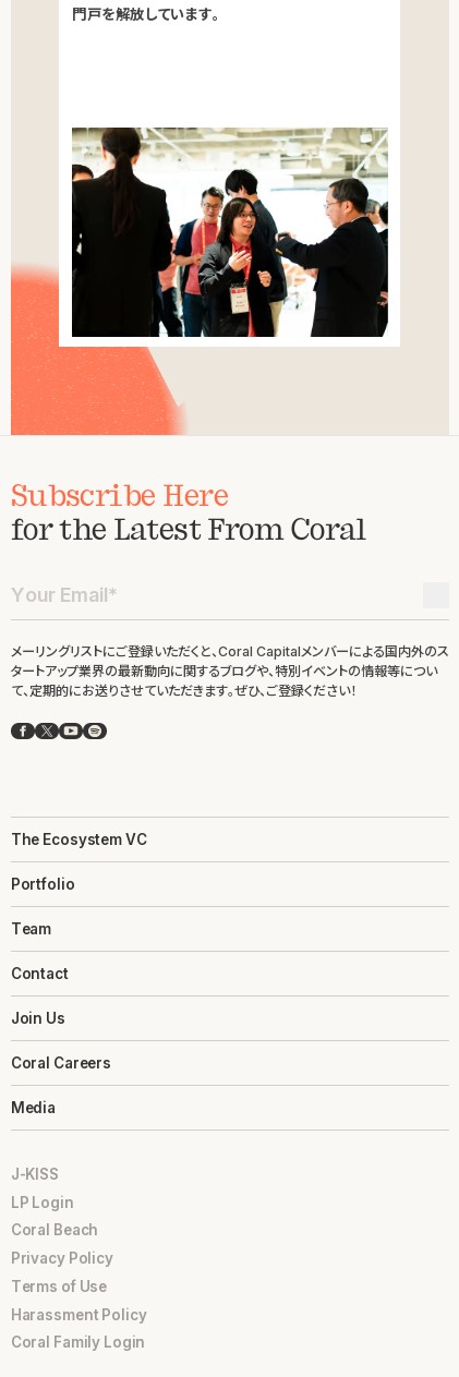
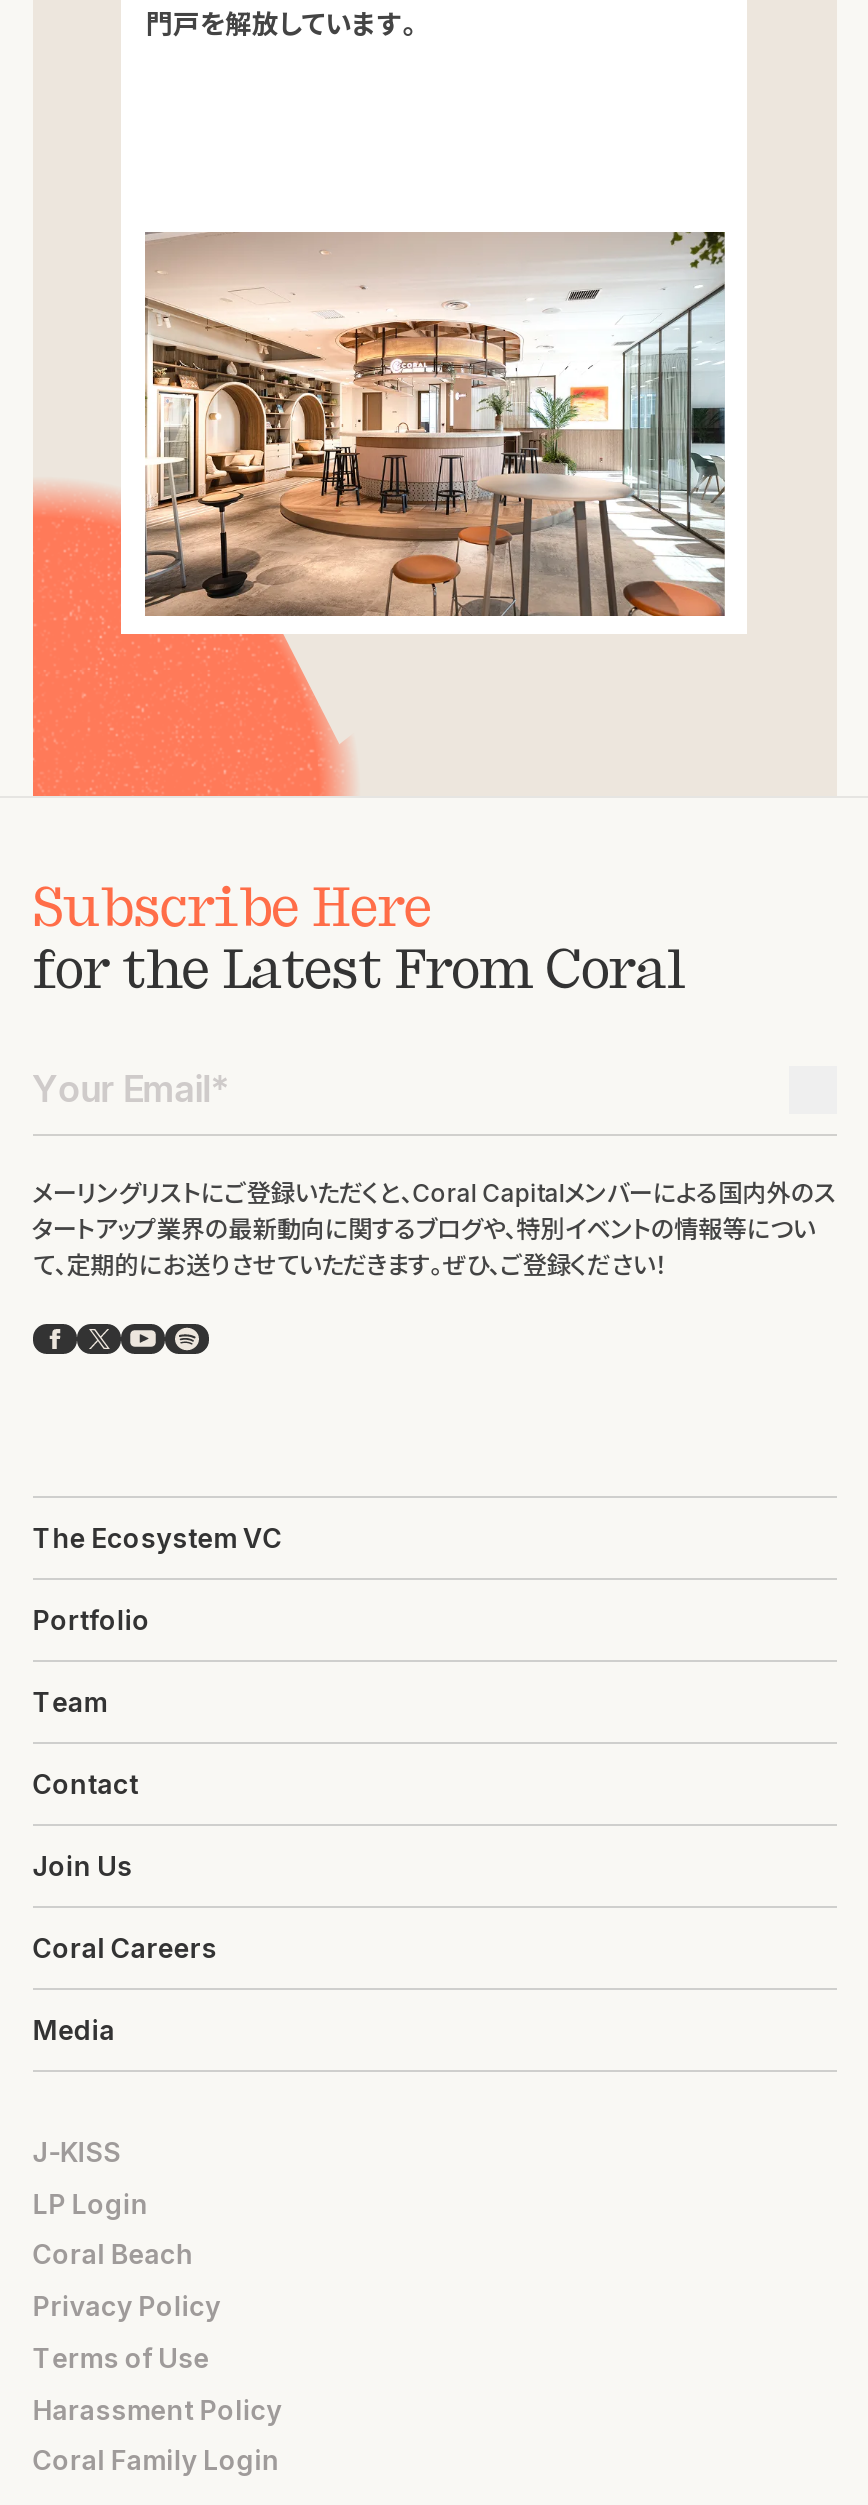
[71,128,389,338] [image] -> [143,230,727,618] [image]

